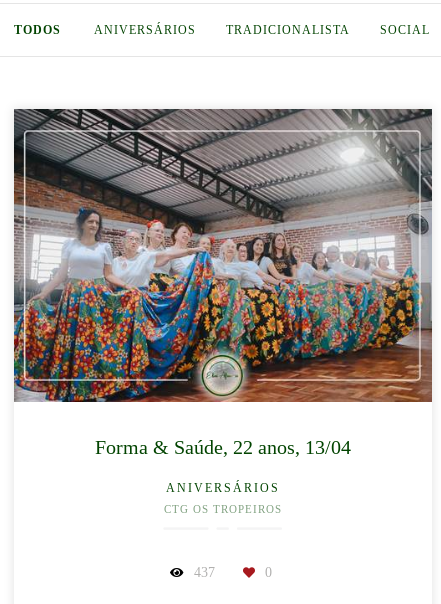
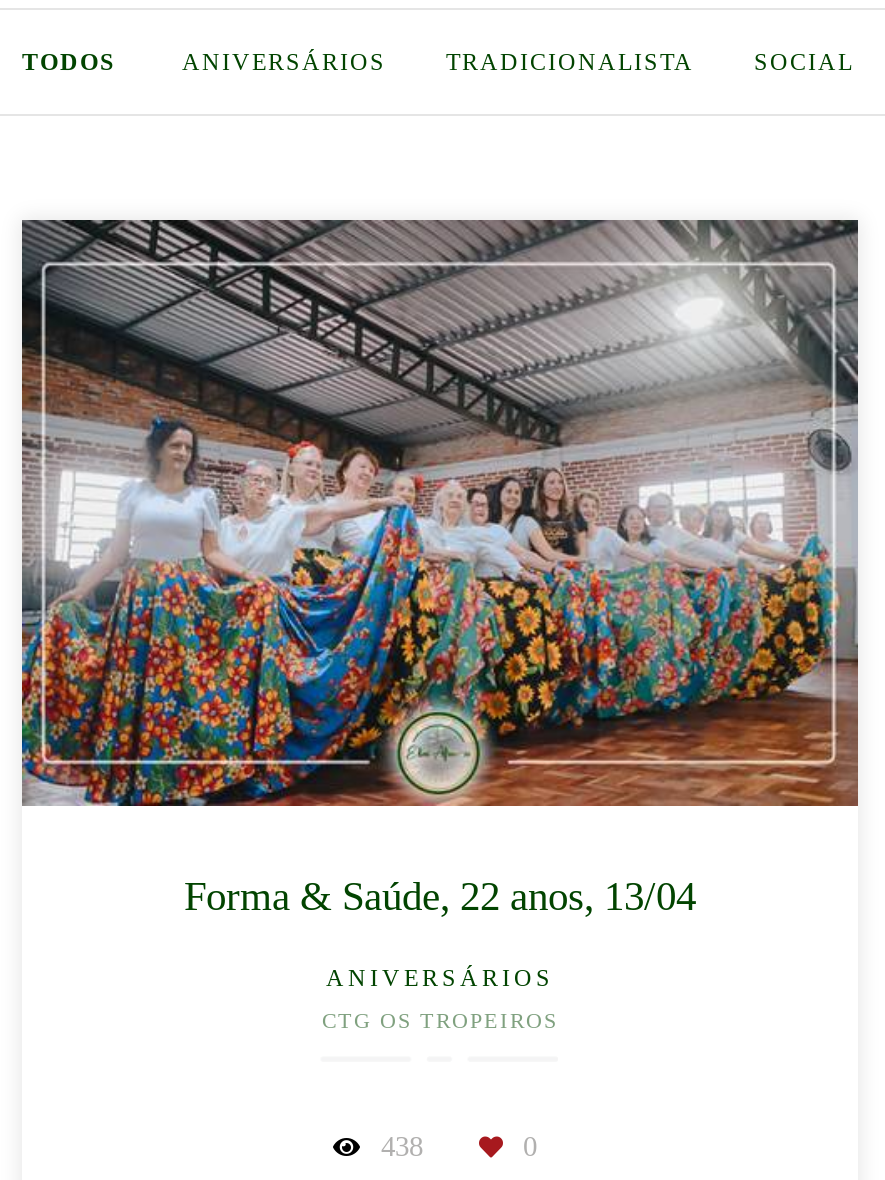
[193,564,214,580] 437 -> [381,1129,423,1161] 438

